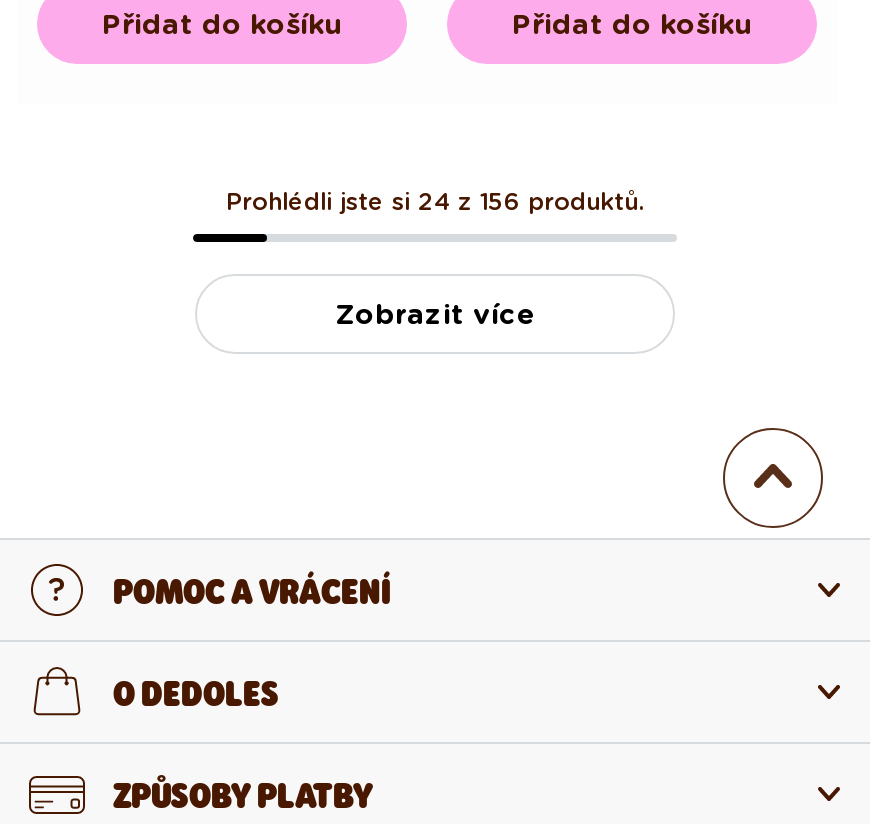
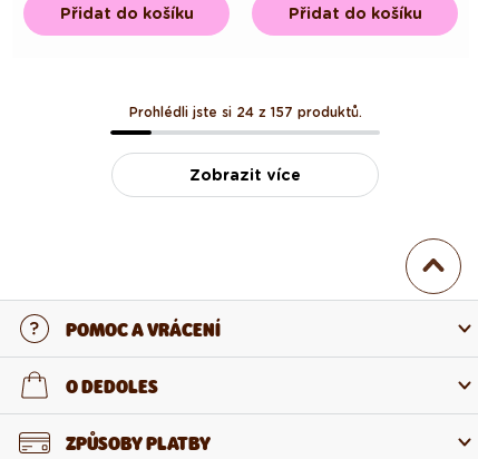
[226,186,644,216] Prohlédli jste si 24 z 156 produktů. -> [129,103,362,120] Prohlédli jste si 24 z 157 produktů.

